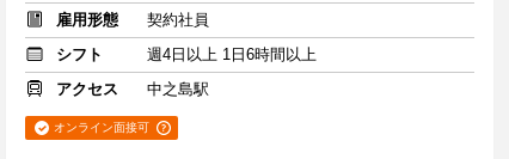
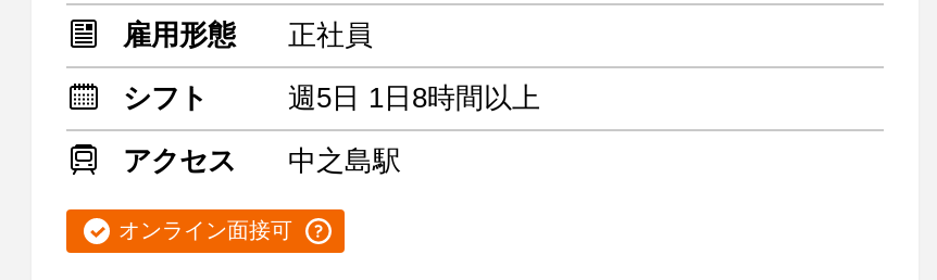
[147,11,209,29] 契約社員 -> [288,19,373,51] 正社員
[147,46,317,63] 週4日以上 1日6時間以上 -> [288,82,540,114] 週5日 1日8時間以上

